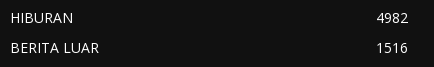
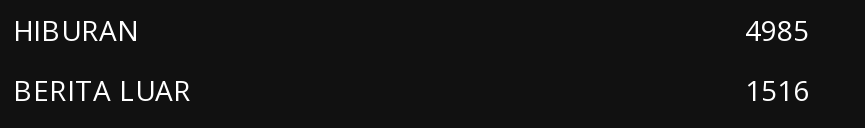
[376,8,408,27] 4982 -> [745,12,809,50] 4985

